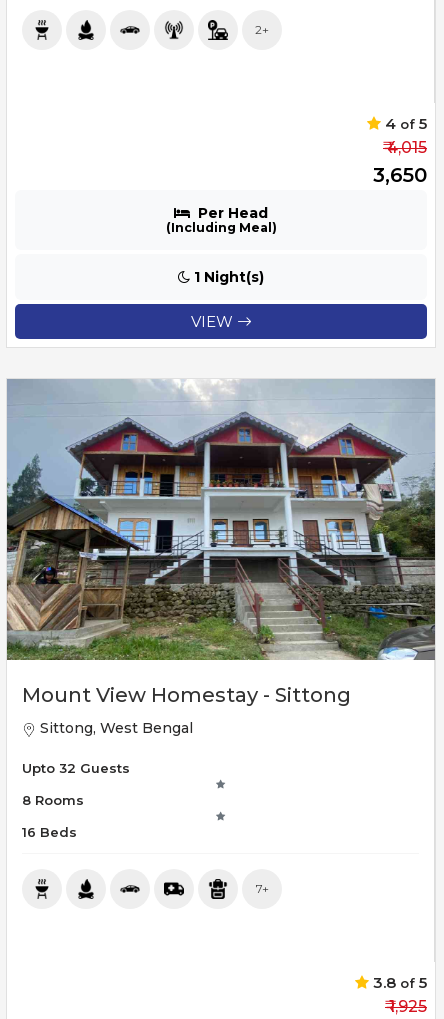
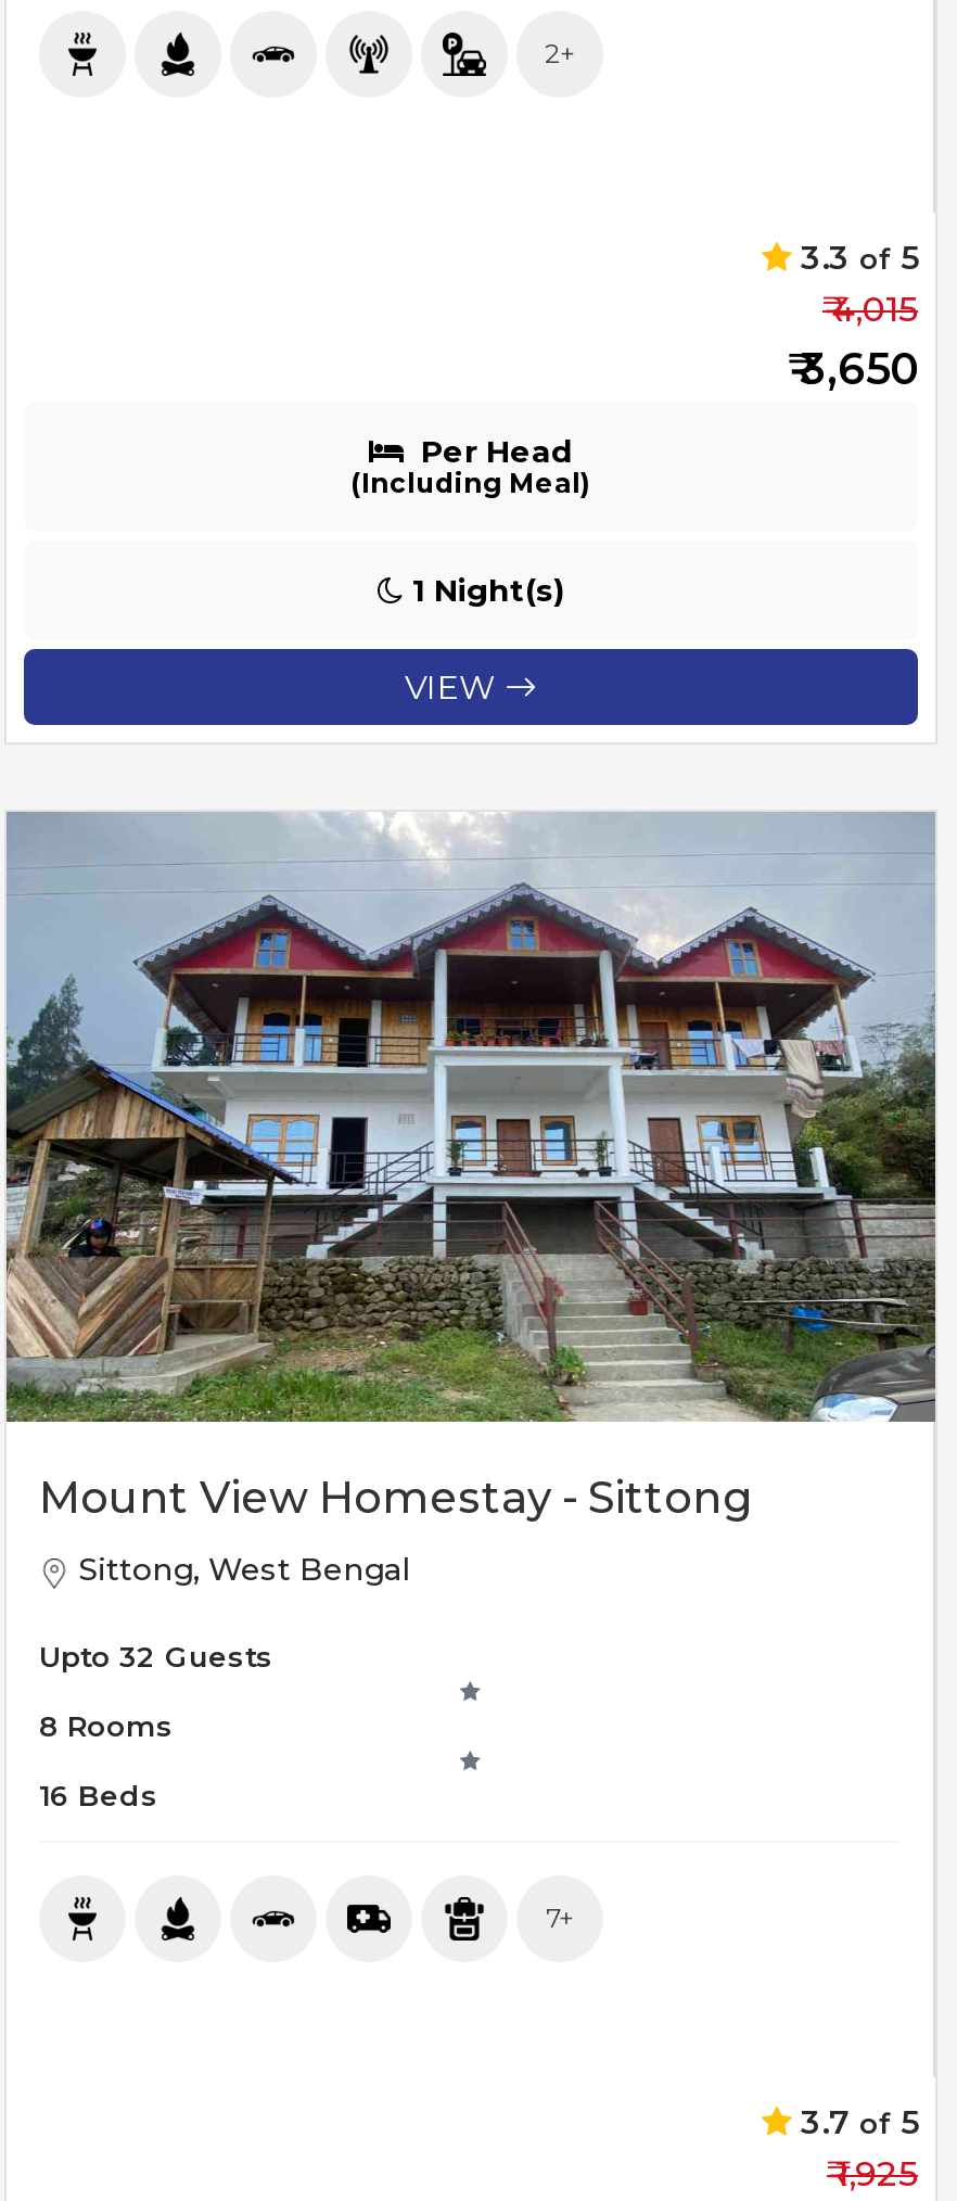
[381,114,427,133] 4 of 5 -> [792,237,918,278] 3.3 of 5
[369,973,427,992] 3.8 of 5 -> [792,2101,918,2142] 3.7 of 5

